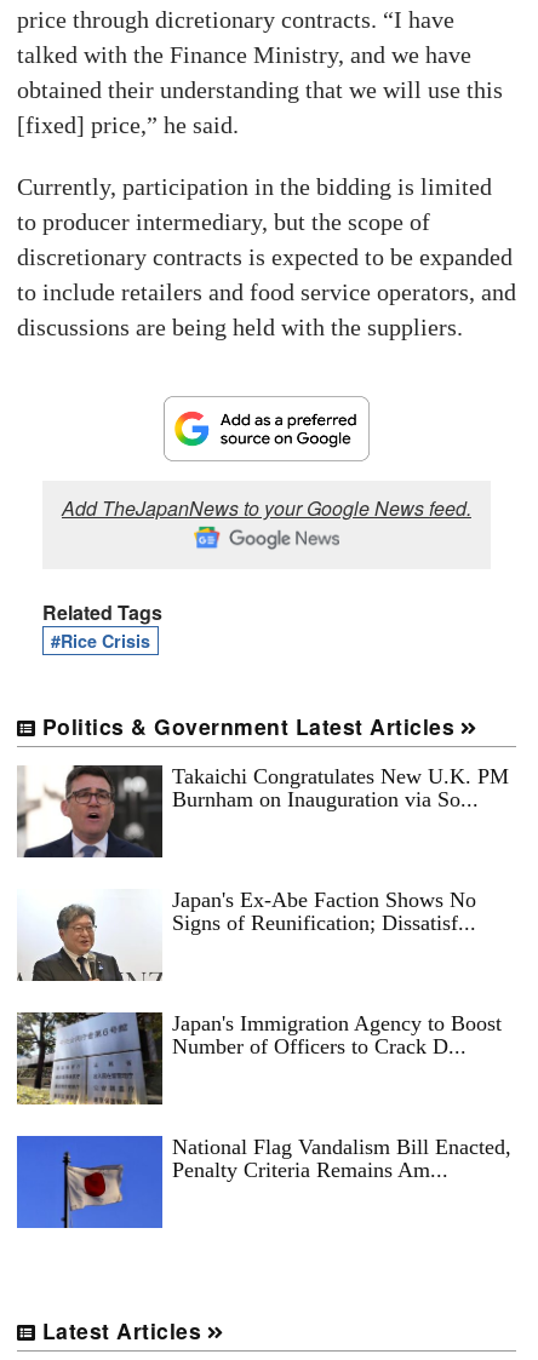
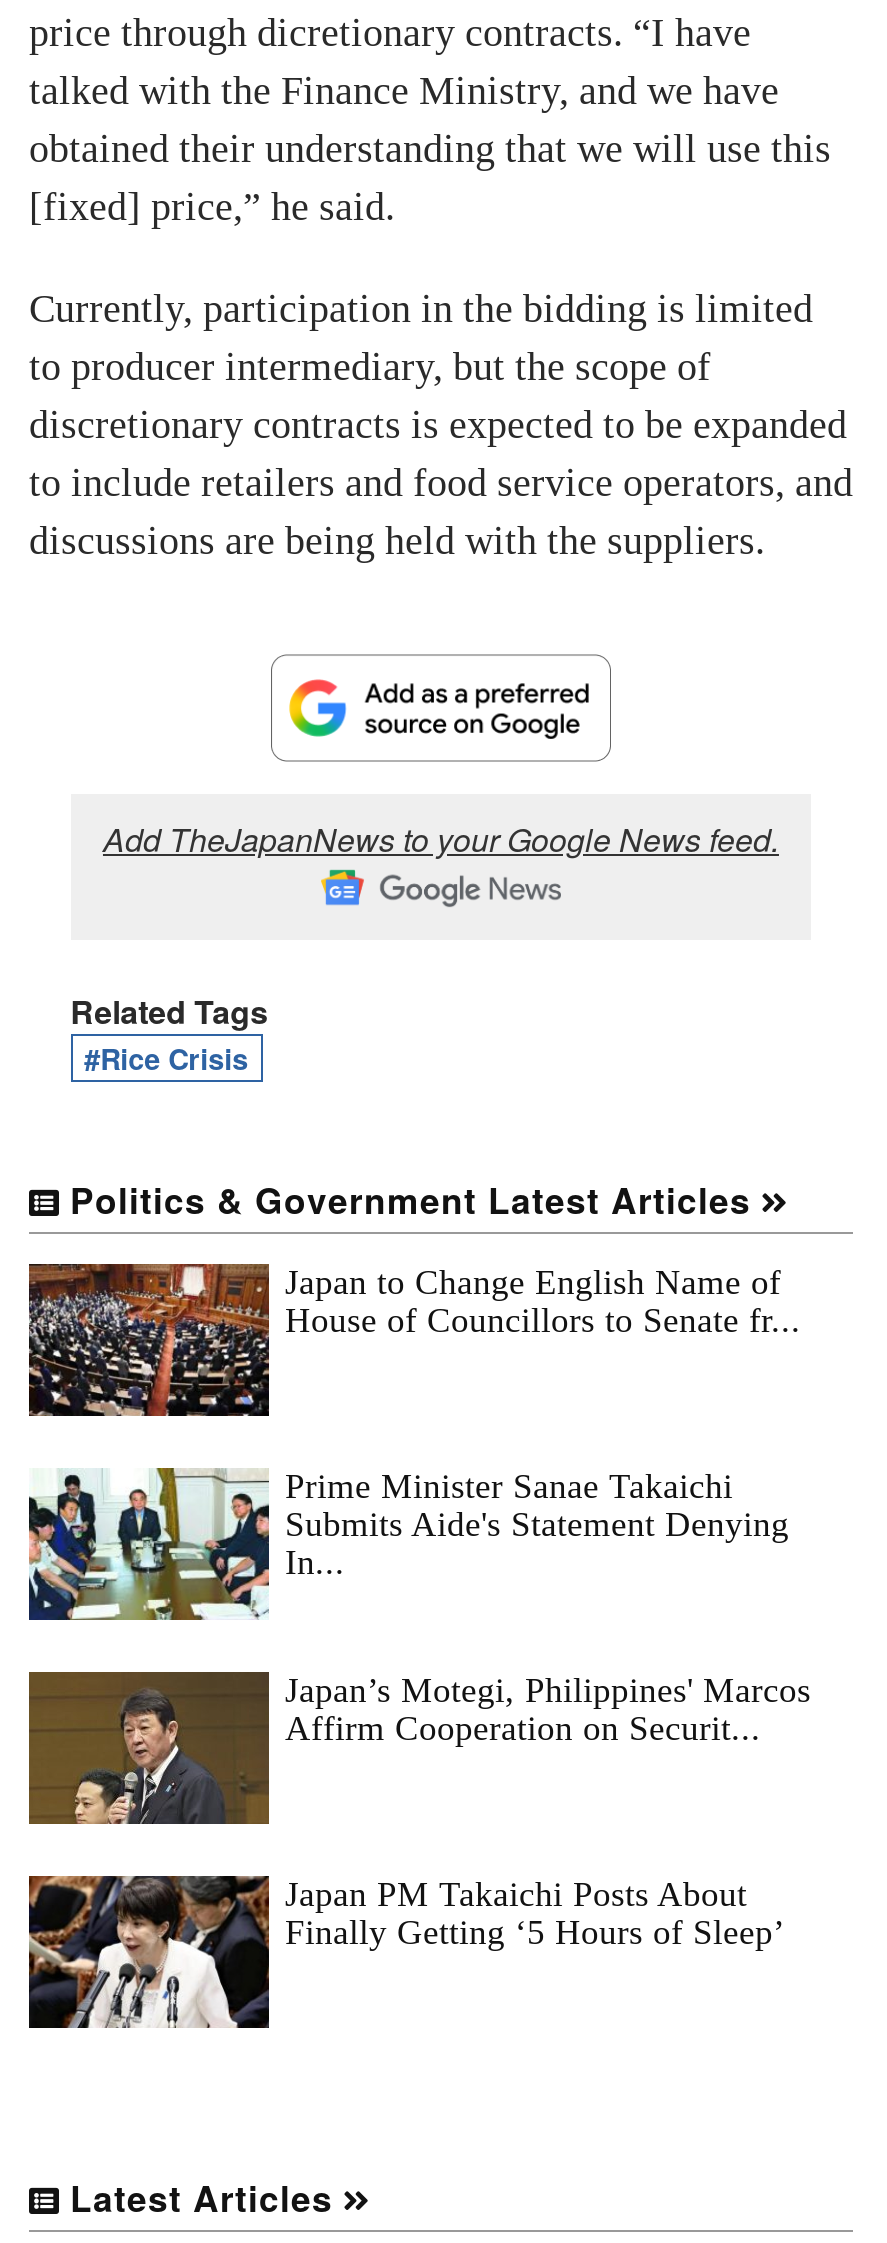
[17,764,509,859] [image] | Takaichi Congratulates New U.K. PM | Burnham on Inauguration via So... -> [27,1262,801,1418] [image] | Japan to Change English Name of | House of Councillors to Senate fr...
[17,888,476,982] [image] | Japan's Ex-Abe Faction Shows No | Signs of Reunification; Dissatisf... -> [27,1466,789,1622] [image] | Prime Minister Sanae Takaichi | Submits Aide's Statement Denying | In...
[16,1011,502,1106] [image] | Japan's Immigration Agency to Boost | Number of Officers to Crack D... -> [27,1670,811,1826] [image] | Japan’s Motegi, Philippines' Marcos | Affirm Cooperation on Securit...
[16,1135,511,1229] [image] | National Flag Vandalism Bill Enacted, | Penalty Criteria Remains Am... -> [27,1874,785,2030] [image] | Japan PM Takaichi Posts About | Finally Getting ‘5 Hours of Sleep’

